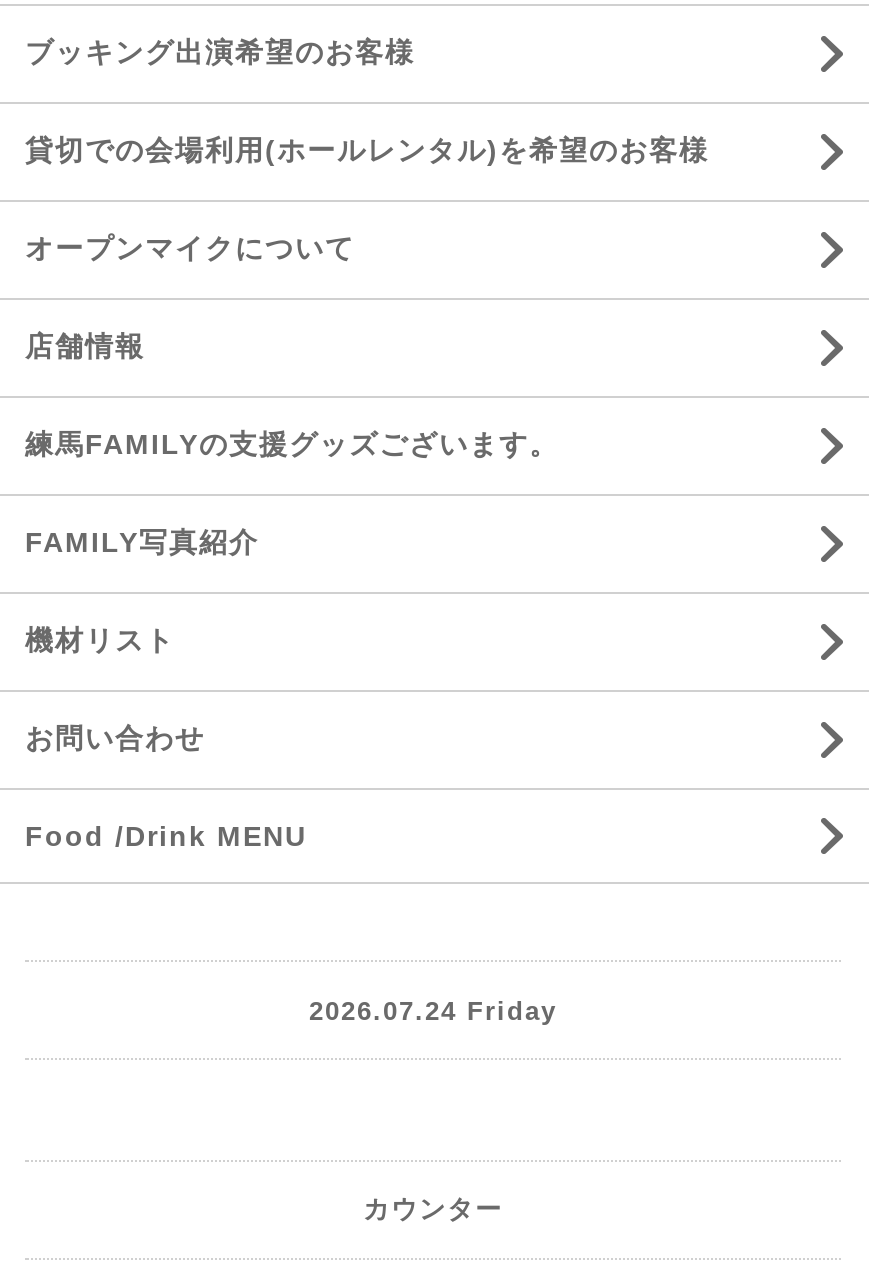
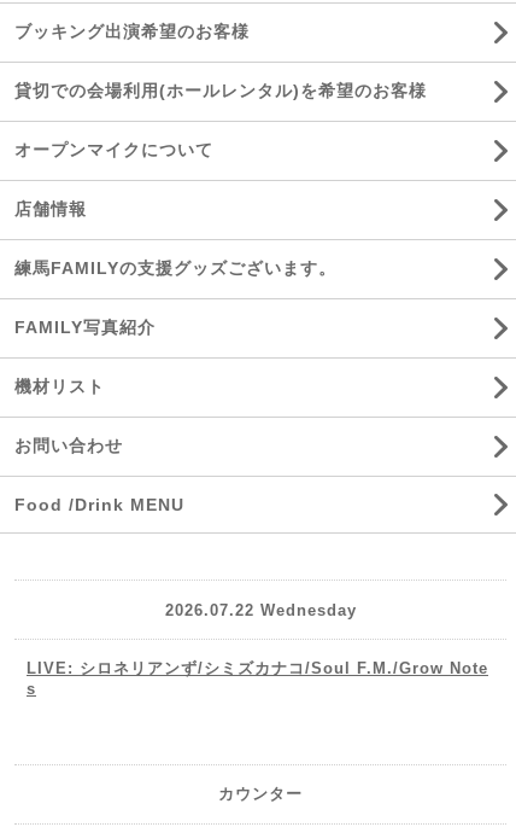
[309,995,557,1025] 2026.07.24 Friday -> [27,601,488,698] 2026.07.22 Wednesday | LIVE: シロネリアンず/シミズカナコ/Soul F.M./Grow Note | s

